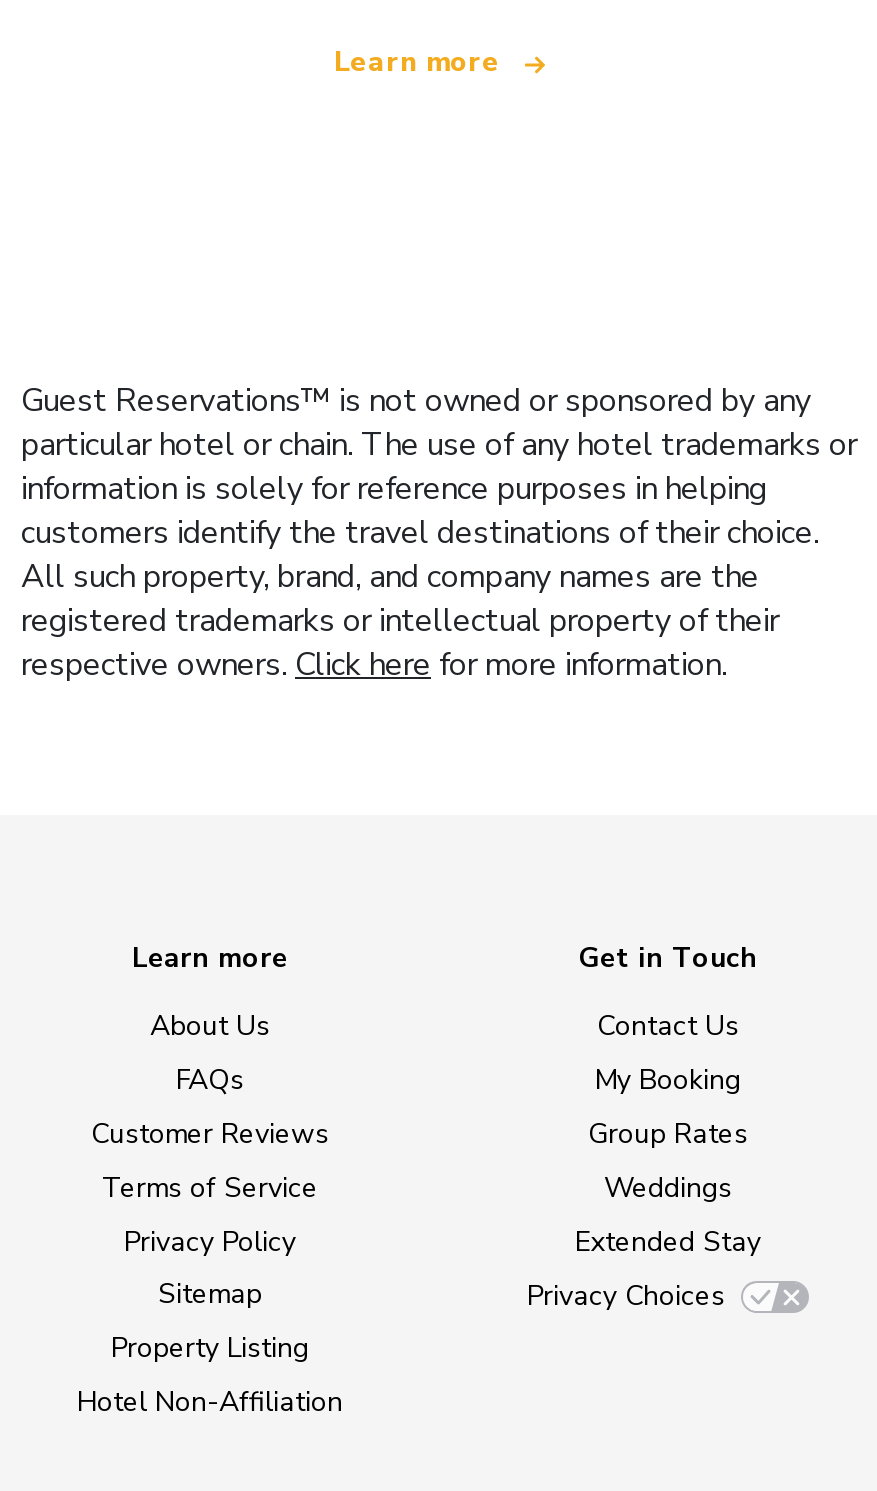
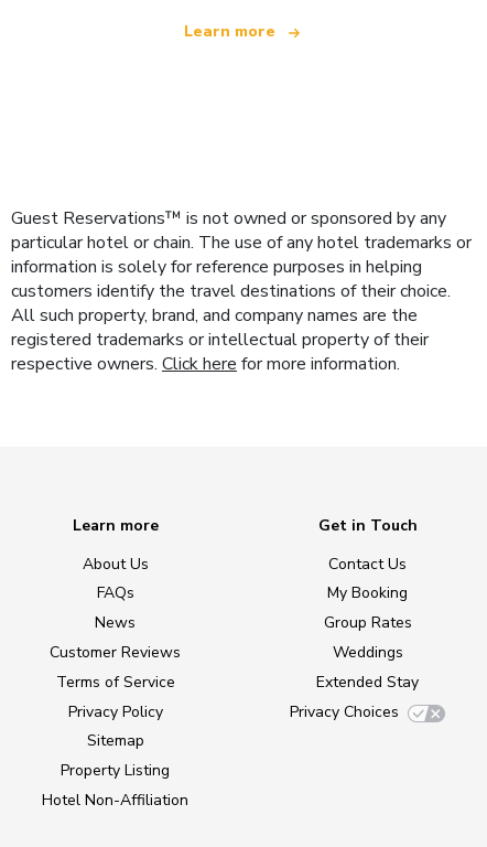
none -> [95,612,136,633] News

